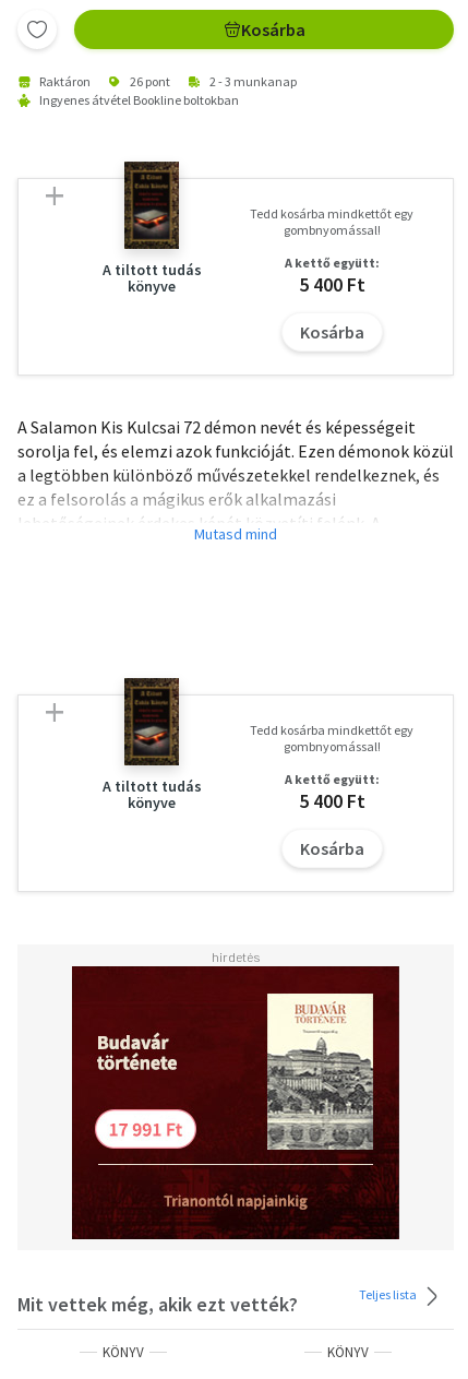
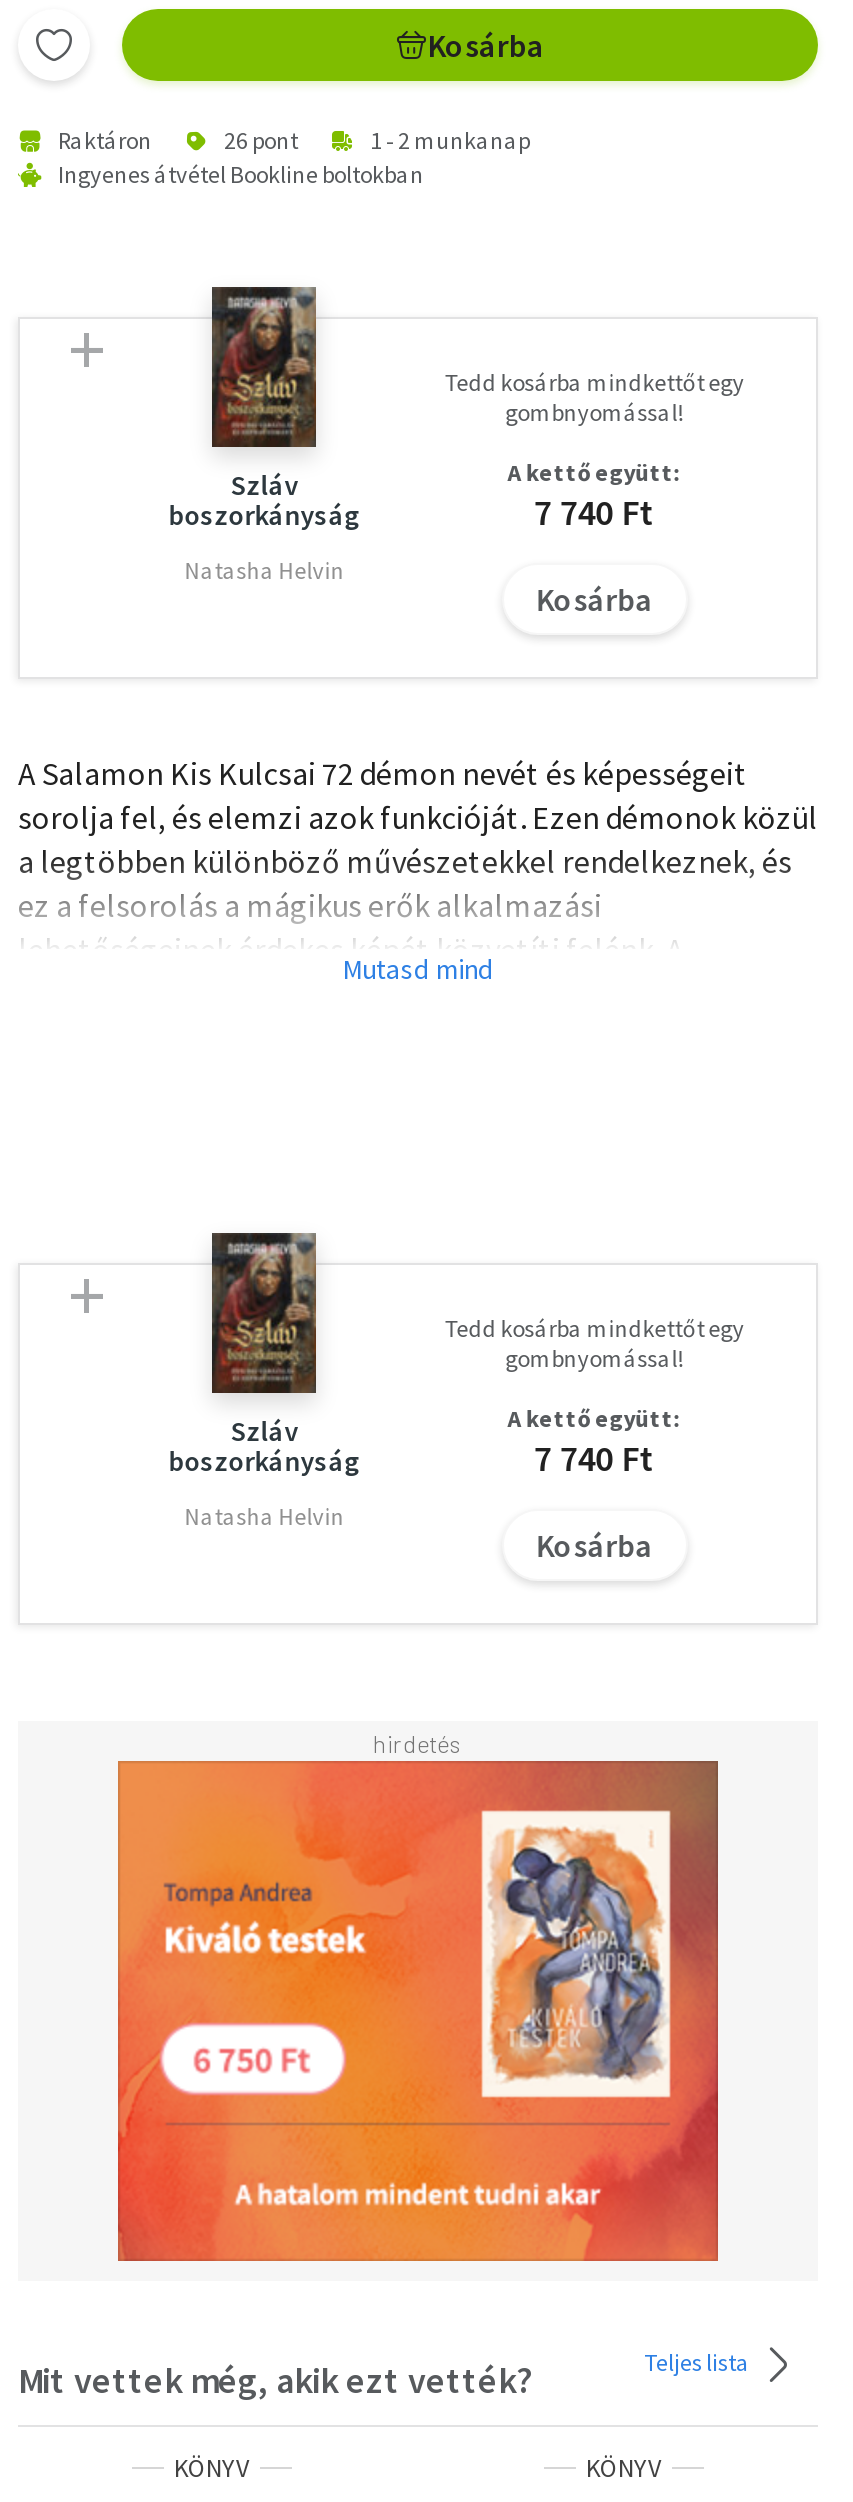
[209,73,297,89] 2 - 3 munkanap -> [370,125,530,155] 1 - 2 munkanap
[102,162,202,296] [image] | A tiltott tudás | könyve -> [168,287,360,585] [image] | Szláv | boszorkányság | Natasha Helvin
[299,272,365,297] 5 400 Ft -> [534,489,656,535] 7 740 Ft
[102,678,202,812] [image] | A tiltott tudás | könyve -> [168,1233,360,1531] [image] | Szláv | boszorkányság | Natasha Helvin
[299,788,365,813] 5 400 Ft -> [534,1435,656,1481] 7 740 Ft
[71,965,400,1240] [image] -> [116,1759,720,2263] [image]

